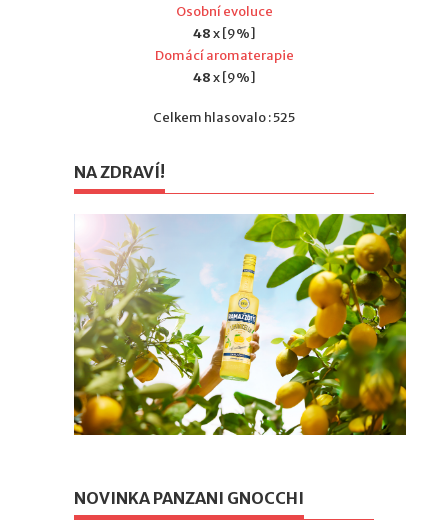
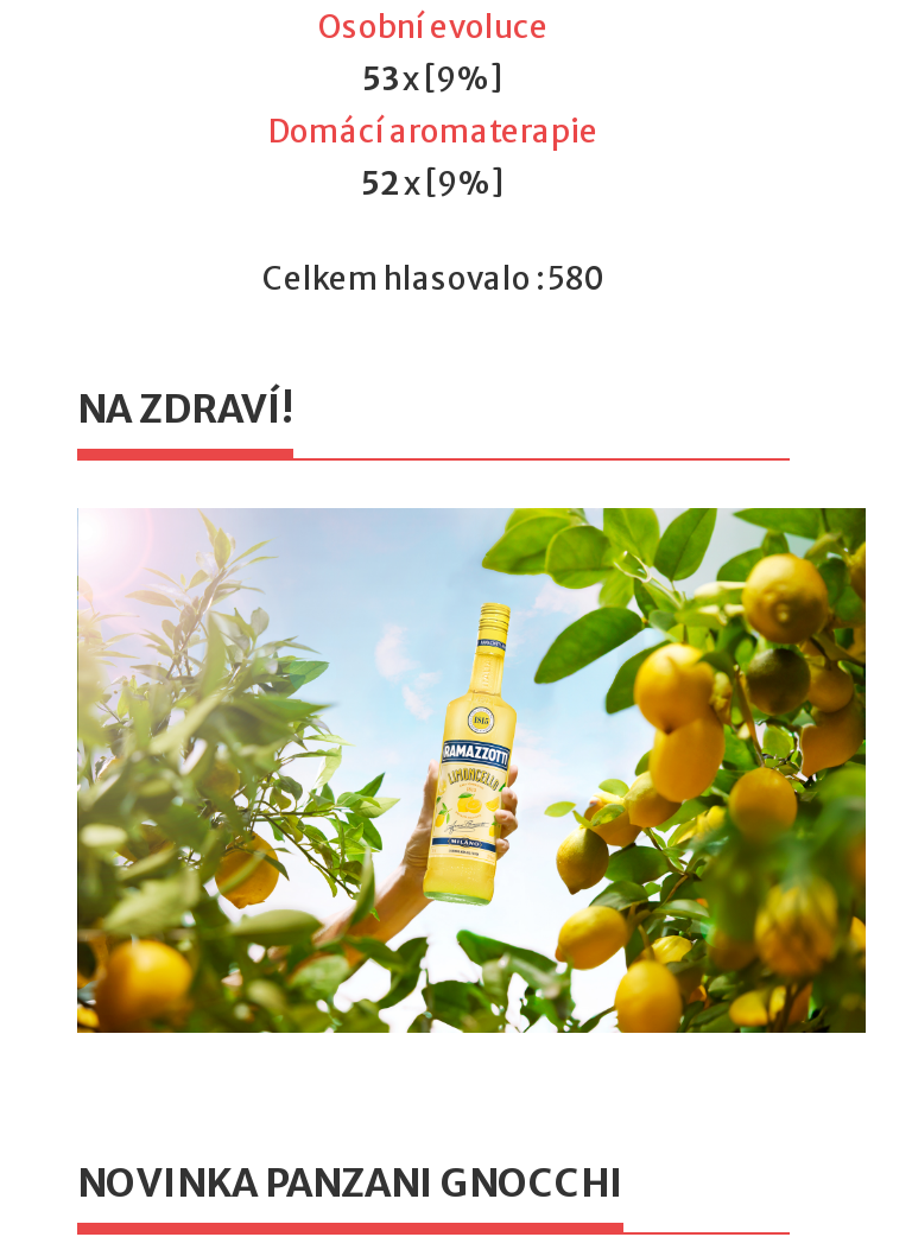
[192,25,255,42] 48x [9%] -> [362,59,505,99] 53x [9%]
[192,69,255,86] 48x [9%] -> [361,164,506,204] 52x [9%]
[153,109,295,126] Celkem hlasovalo : 525 -> [262,259,604,299] Celkem hlasovalo : 580

